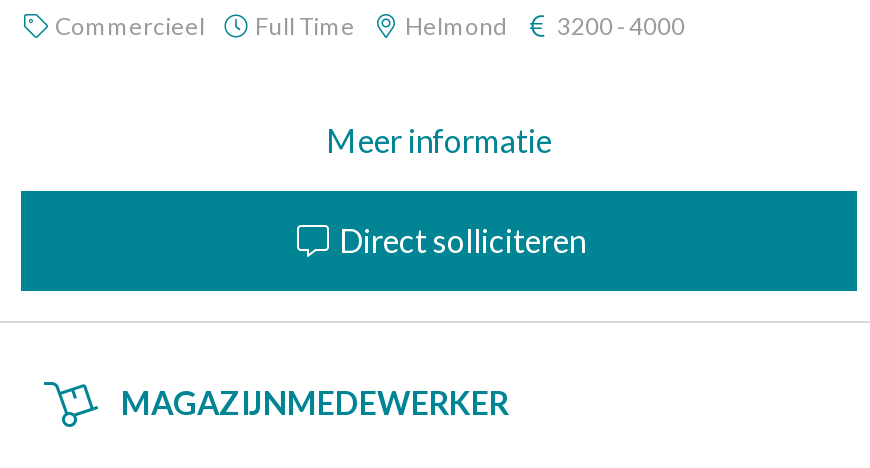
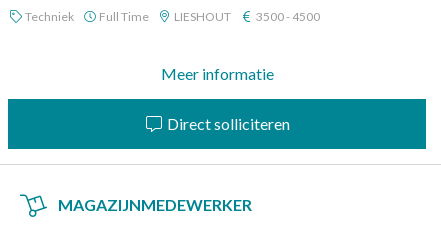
[51,11,205,41] Commercieel -> [23,9,74,24] Techniek
[401,11,685,41] Helmond | 3200 - 4000 -> [172,9,320,24] LIESHOUT | 3500 - 4500

